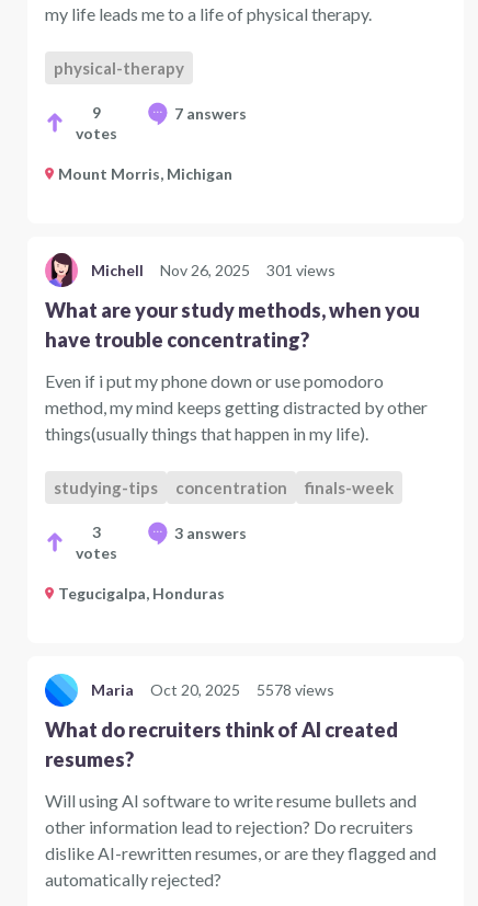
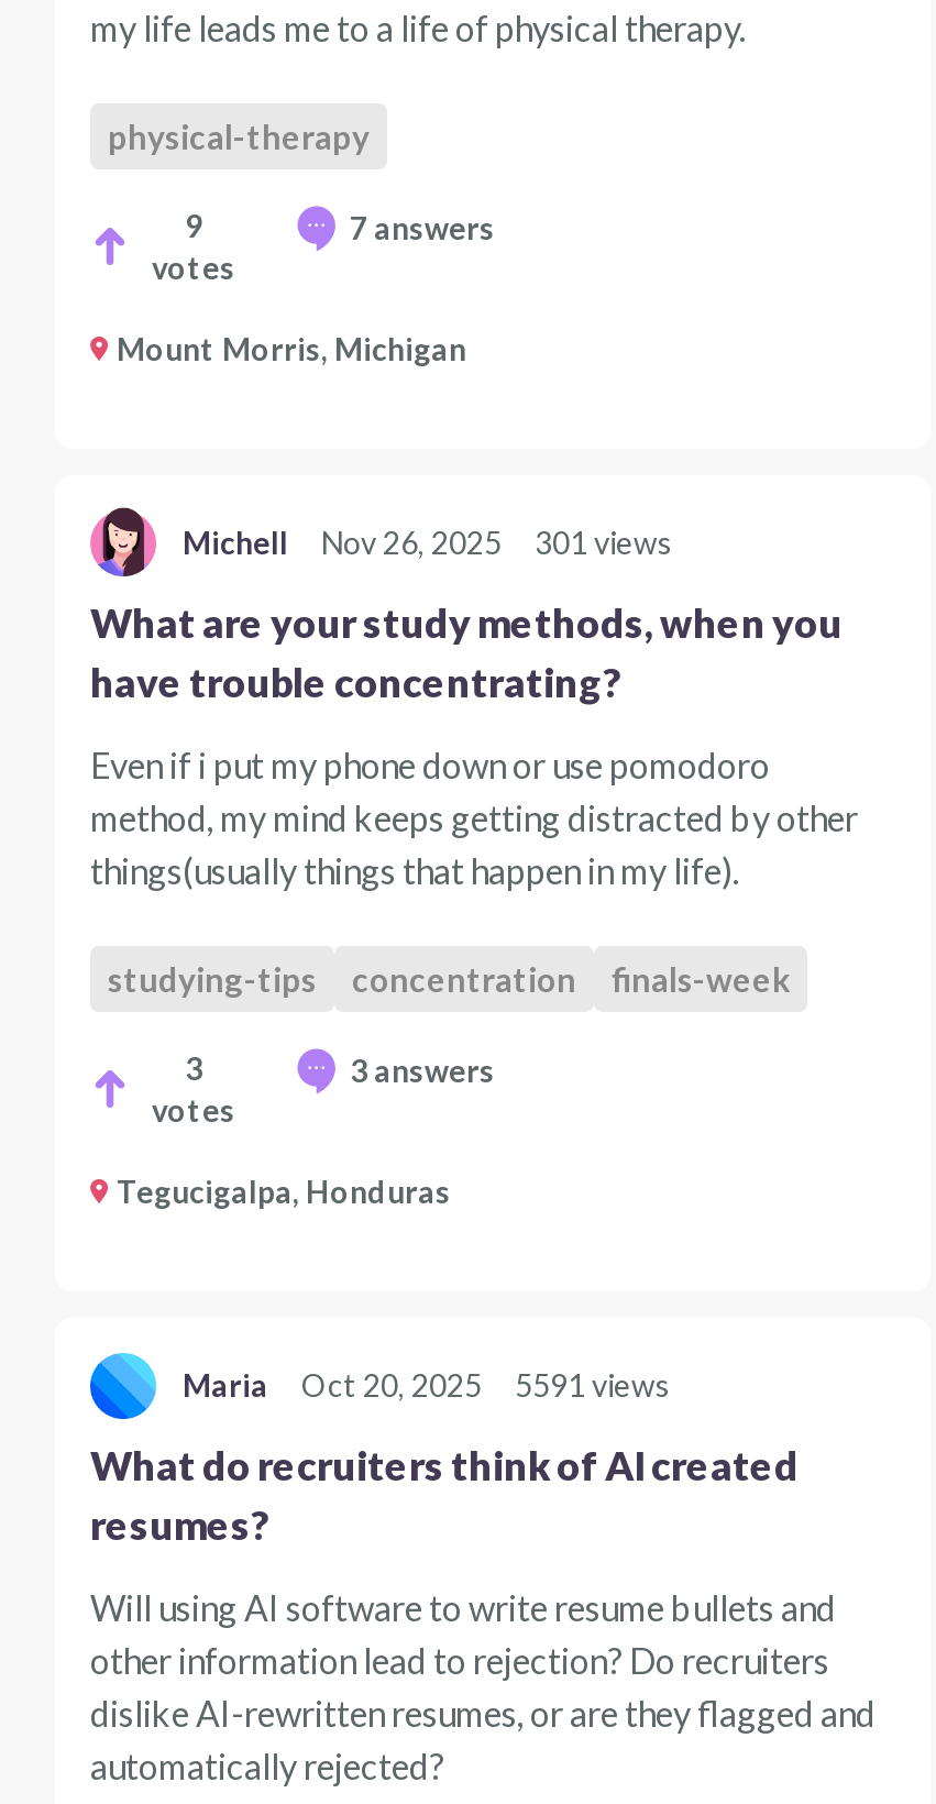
[91,681,334,699] Maria Oct 20, 2025 5578 views -> [183,1367,671,1404] Maria Oct 20, 2025 5591 views

